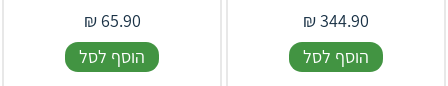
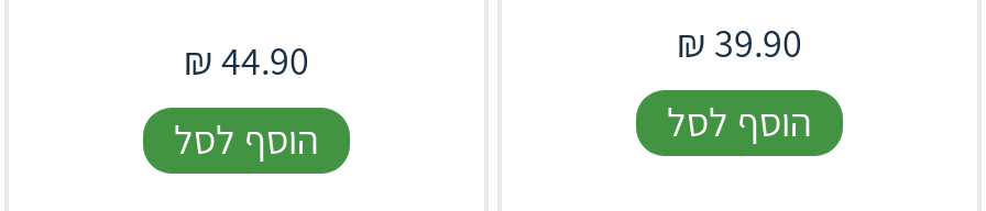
[100,9,140,32] 65.90 -> [221,35,309,86] 44.90
[320,9,369,32] 344.90 -> [714,18,802,68] 39.90

